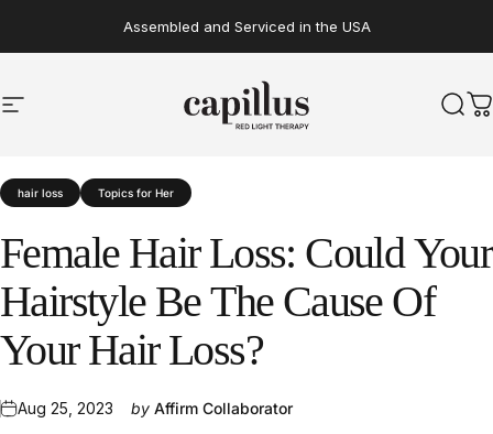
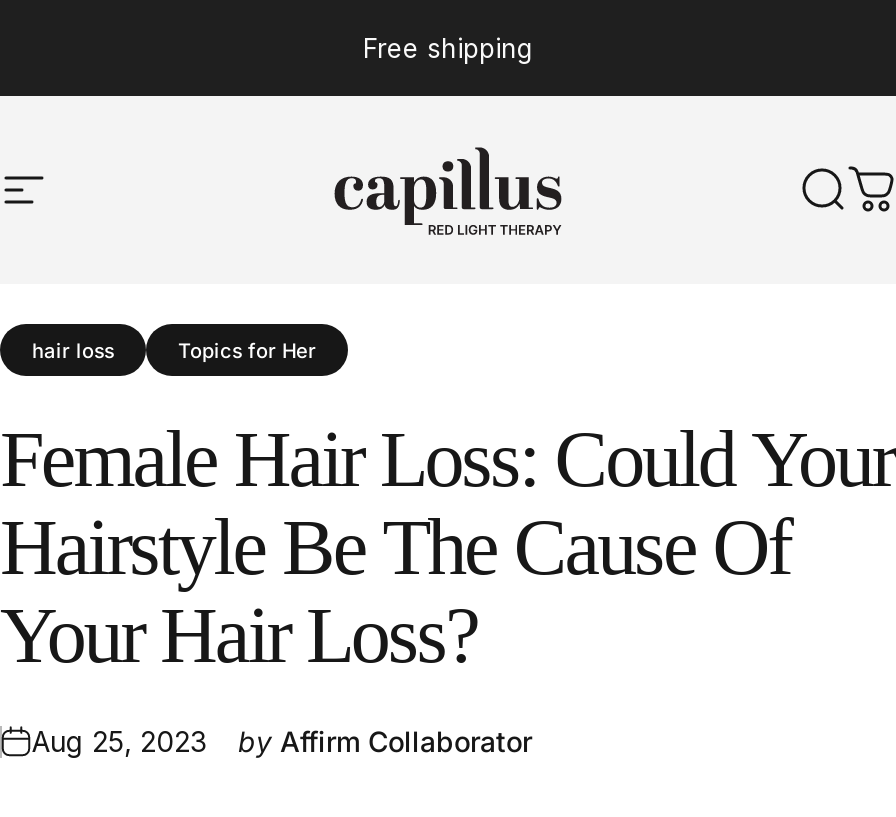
[123,18,370,35] Assembled and Serviced in the USA -> [363,32,533,64] Free shipping

